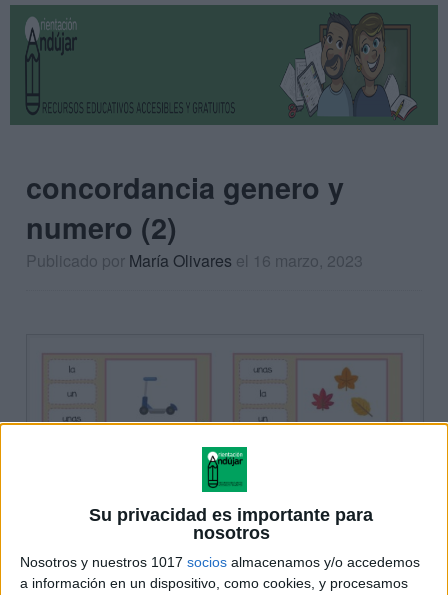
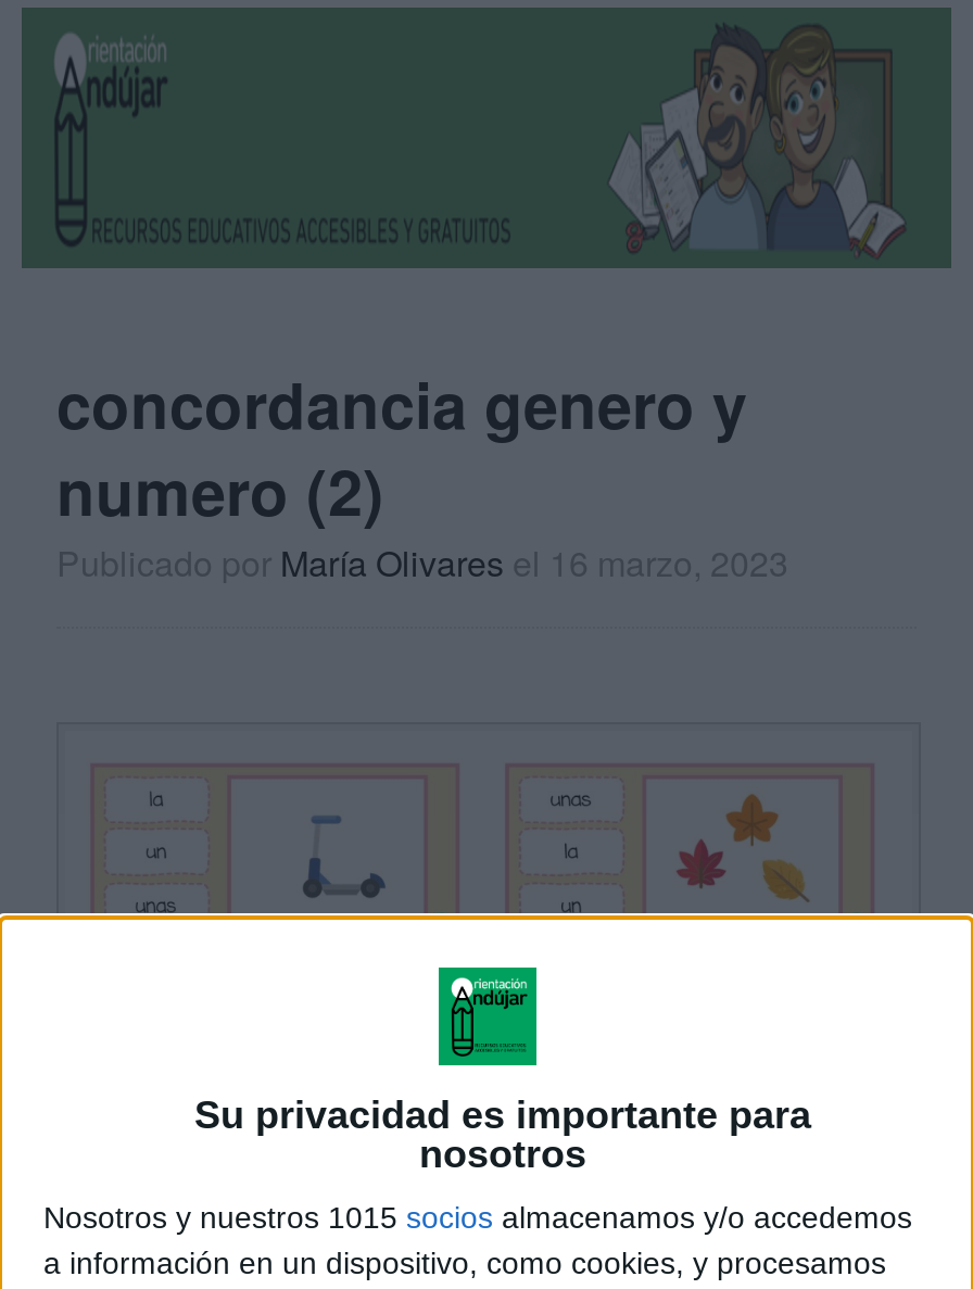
[20,554,420,570] Nosotros y nuestros 1017 socios almacenamos y/o accedemos -> [43,1200,912,1234] Nosotros y nuestros 1015 socios almacenamos y/o accedemos

